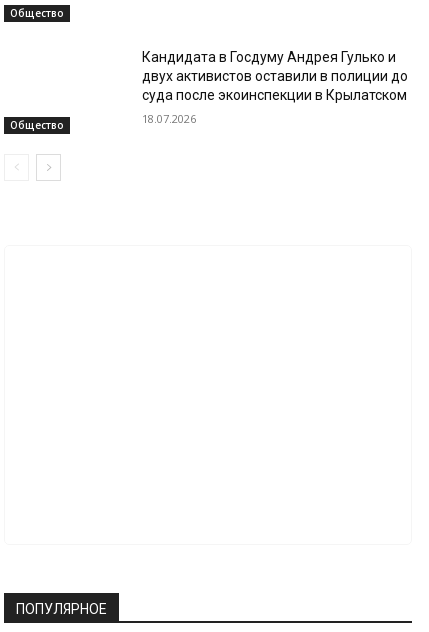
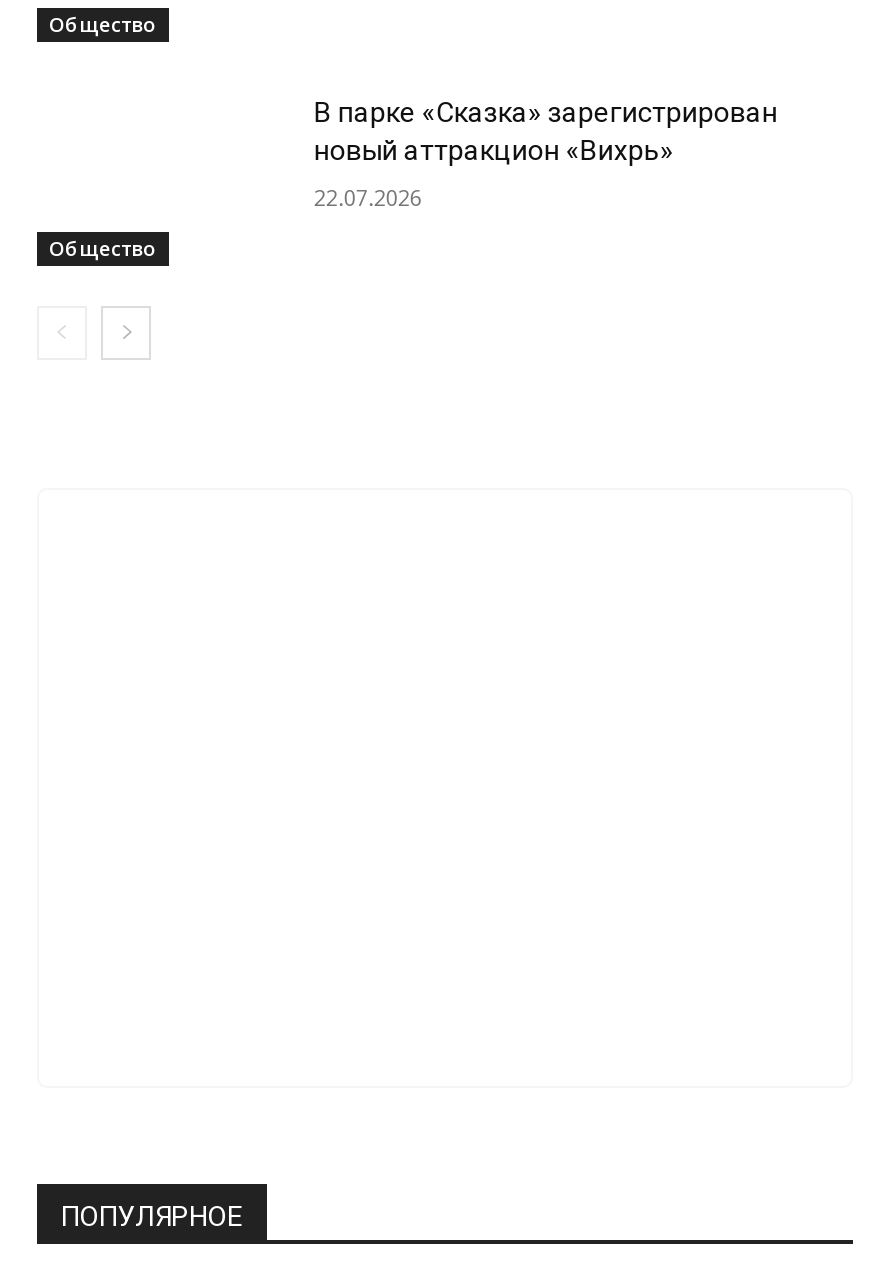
[142,49,408,103] Кандидата в Госдуму Андрея Гулько и | двух активистов оставили в полиции до | суда после экоинспекции в Крылатском -> [314,97,778,167] В парке «Сказка» зарегистрирован | новый аттракцион «Вихрь»
[142,111,196,126] 18.07.2026 -> [314,183,422,213] 22.07.2026

